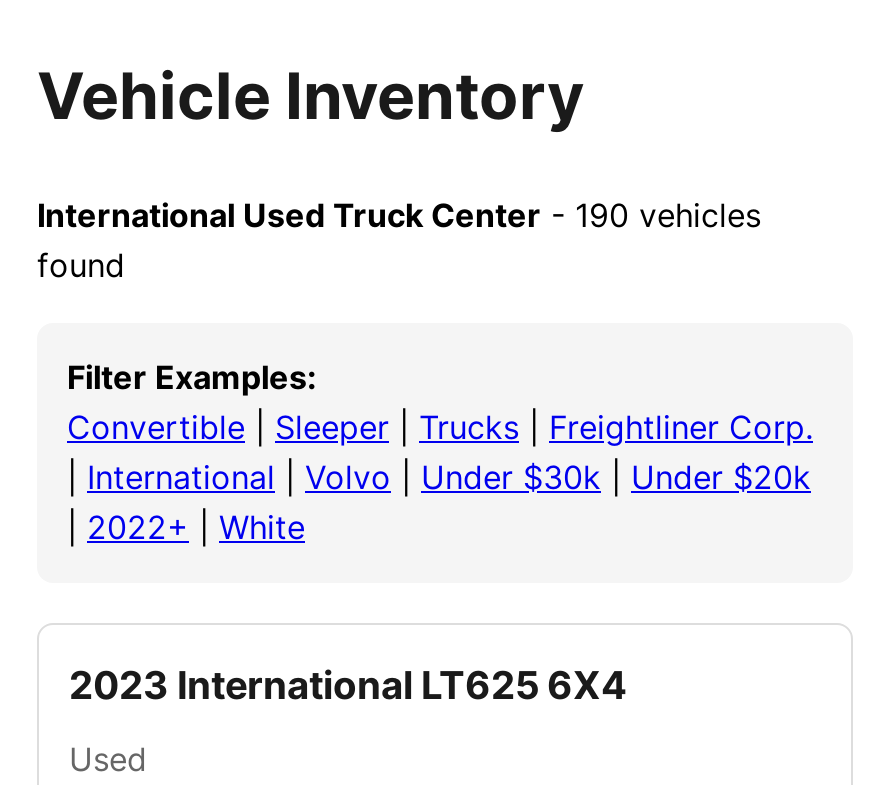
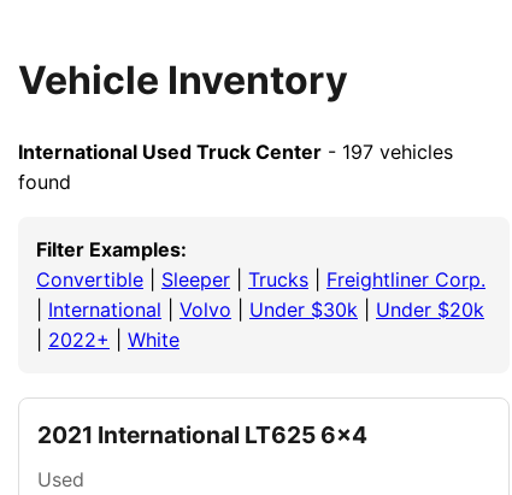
[37,195,761,235] International Used Truck Center - 190 vehicles -> [18,140,453,164] International Used Truck Center - 197 vehicles
[69,661,627,709] 2023 International LT625 6X4 -> [37,420,367,449] 2021 International LT625 6x4

